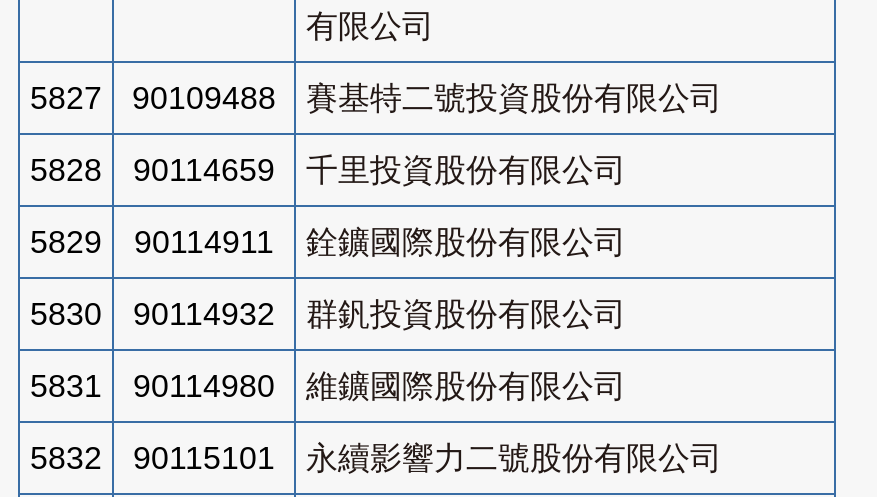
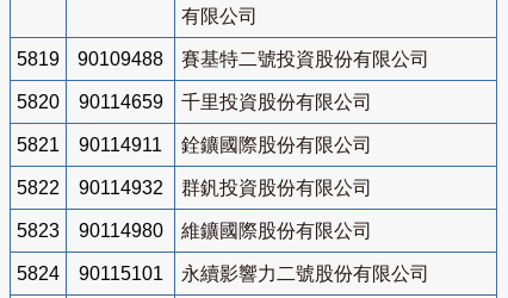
[30,81,722,115] 5827 90109488 賽基特二號投資股份有限公司 -> [17,49,429,69] 5819 90109488 賽基特二號投資股份有限公司
[30,153,626,187] 5828 90114659 千里投資股份有限公司 -> [17,92,372,112] 5820 90114659 千里投資股份有限公司
[30,225,102,259] 5829 -> [17,135,60,155] 5821
[30,297,626,331] 5830 90114932 群釩投資股份有限公司 -> [17,177,372,198] 5822 90114932 群釩投資股份有限公司
[30,369,626,403] 5831 90114980 維鑛國際股份有限公司 -> [17,220,372,241] 5823 90114980 維鑛國際股份有限公司
[30,441,722,475] 5832 90115101 永續影響力二號股份有限公司 -> [17,263,429,284] 5824 90115101 永續影響力二號股份有限公司

